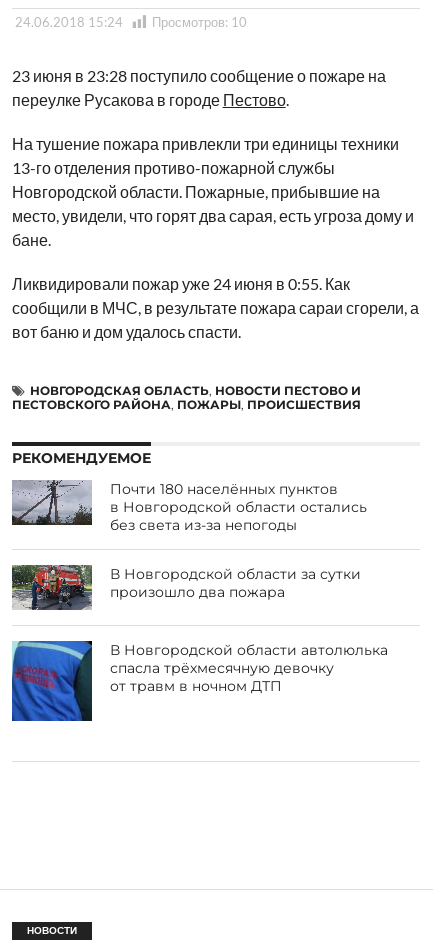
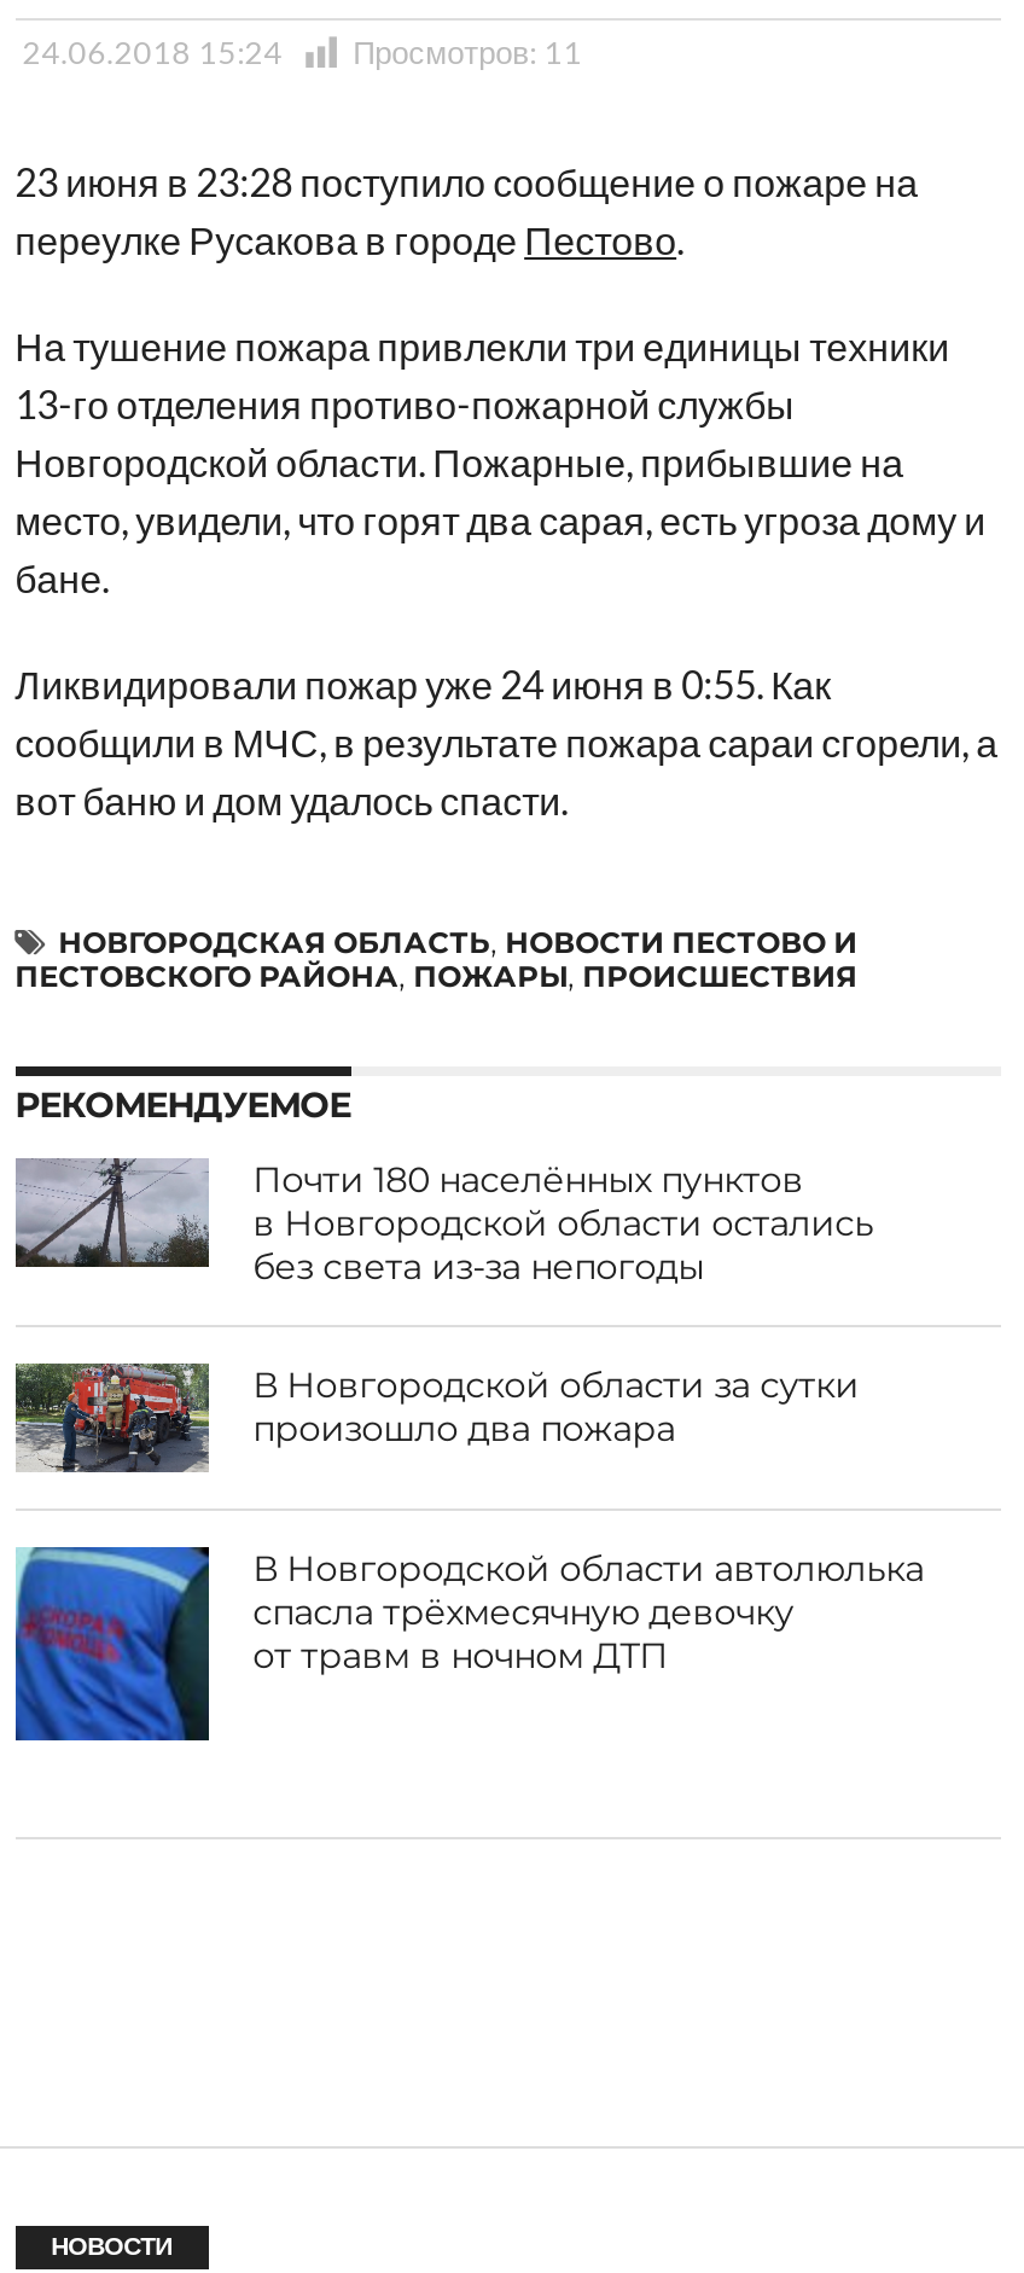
[15,14,247,30] 24.06.2018 15:24 Просмотров: 10 -> [22,33,582,72] 24.06.2018 15:24 Просмотров: 11

